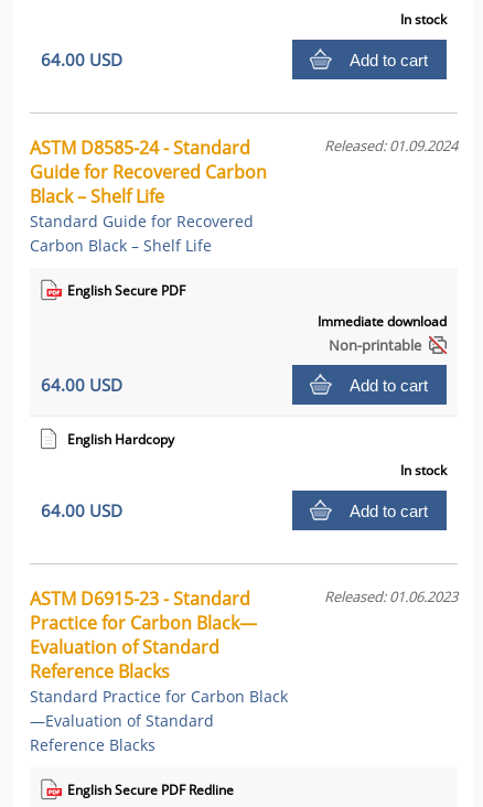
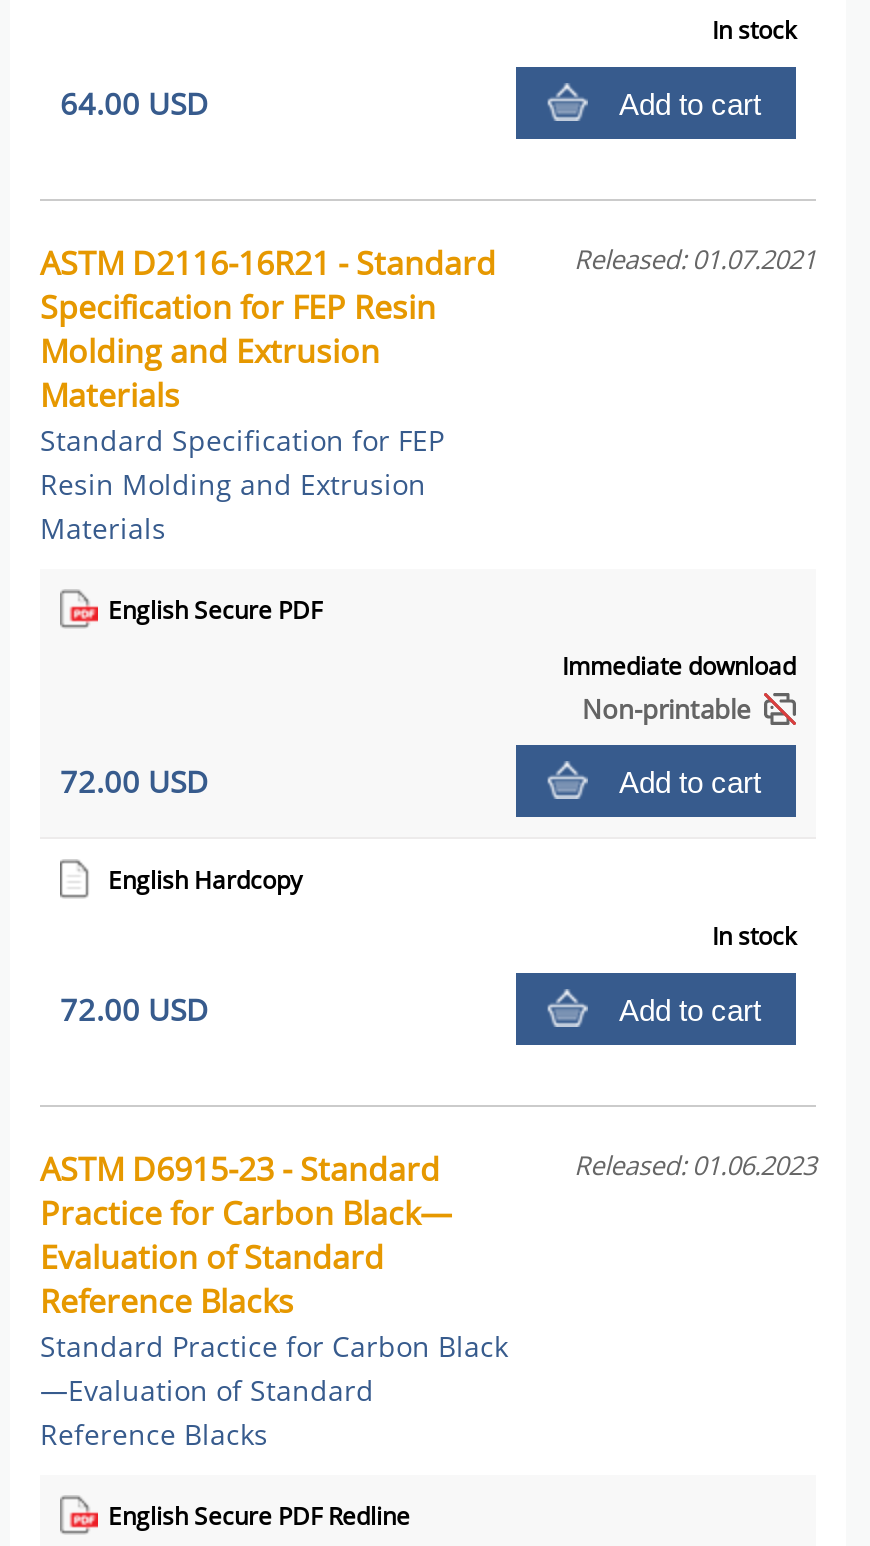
[30,136,267,256] ASTM D8585-24 - Standard | Guide for Recovered Carbon | Black – Shelf Life | Standard Guide for Recovered | Carbon Black – Shelf Life -> [40,241,496,547] ASTM D2116-16R21 - Standard | Specification for FEP Resin | Molding and Extrusion | Materials | Standard Specification for FEP | Resin Molding and Extrusion | Materials
[324,136,458,155] Released: 01.09.2024 -> [574,241,816,277] Released: 01.07.2021
[41,374,122,396] 64.00 USD -> [60,761,208,801] 72.00 USD
[41,499,122,521] 64.00 USD -> [60,989,208,1029] 72.00 USD

